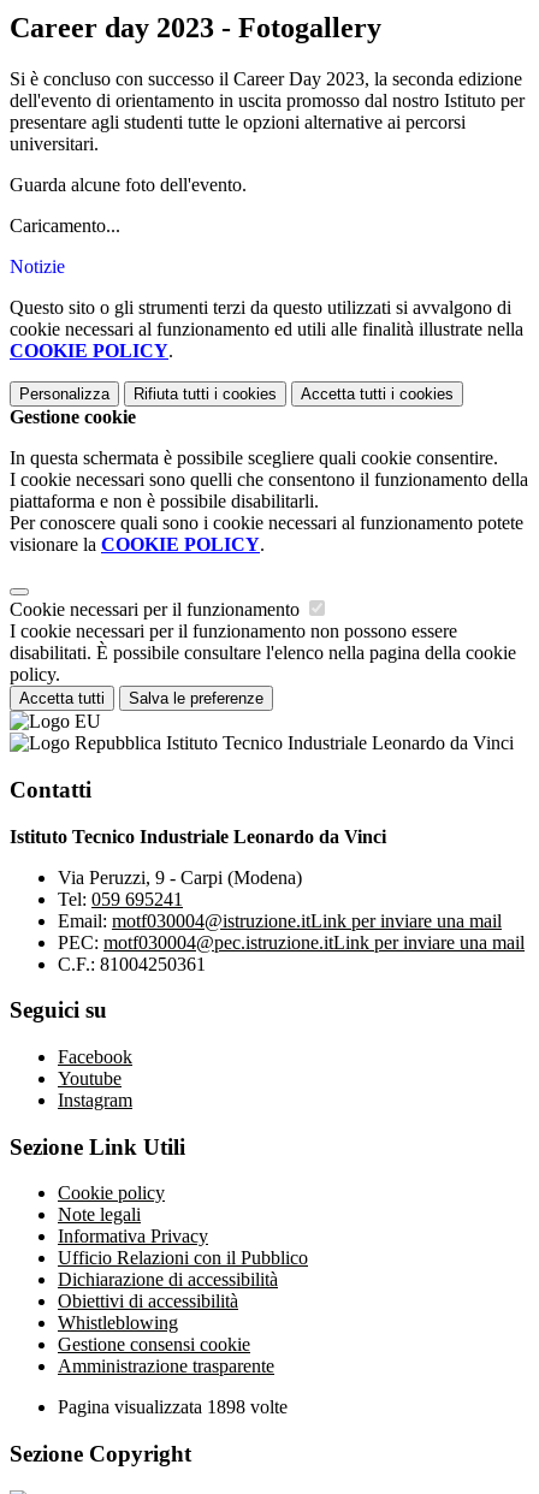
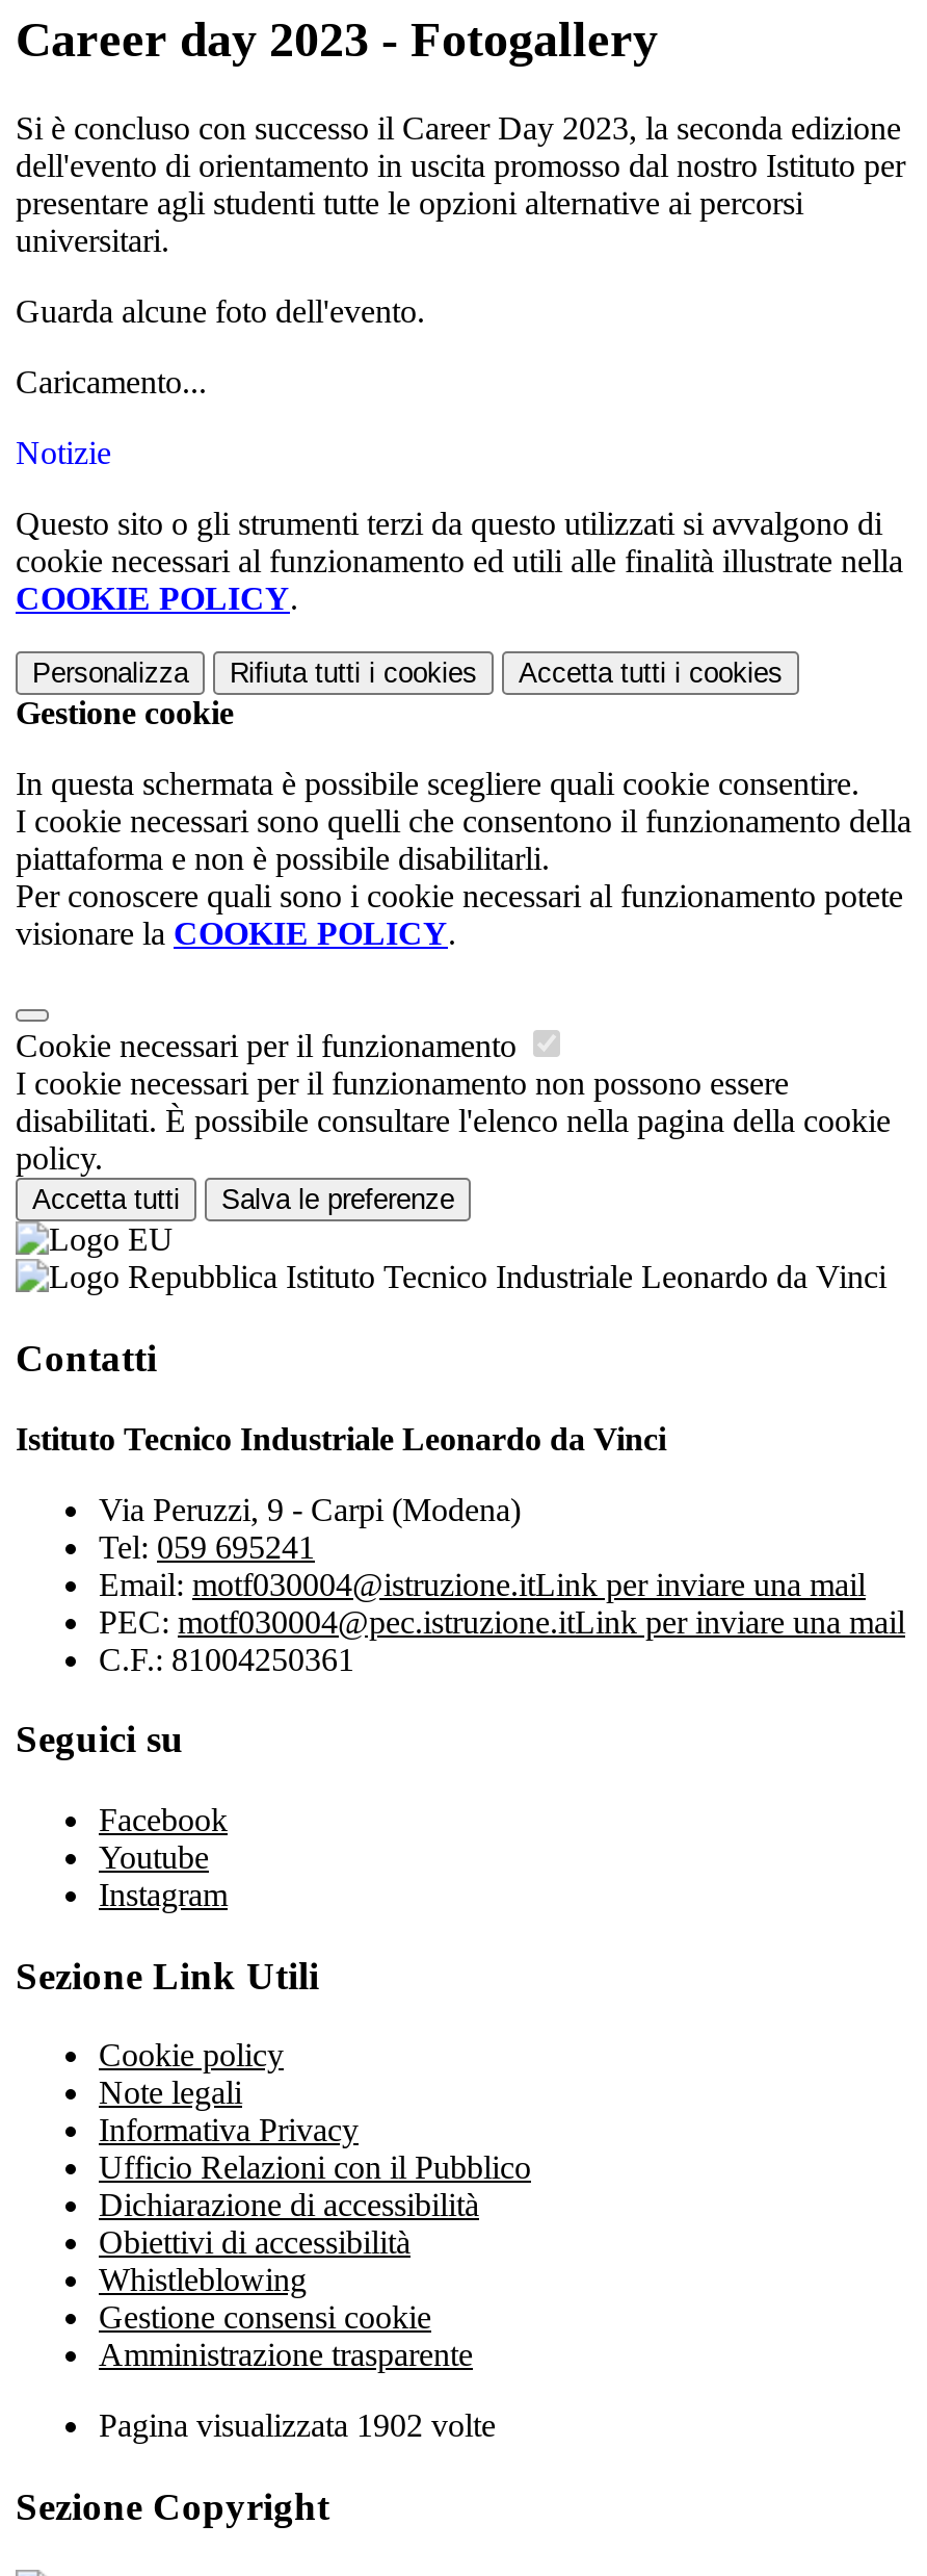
[58,1397,288,1417] Pagina visualizzata 1898 volte -> [99,2408,496,2444] Pagina visualizzata 1902 volte

